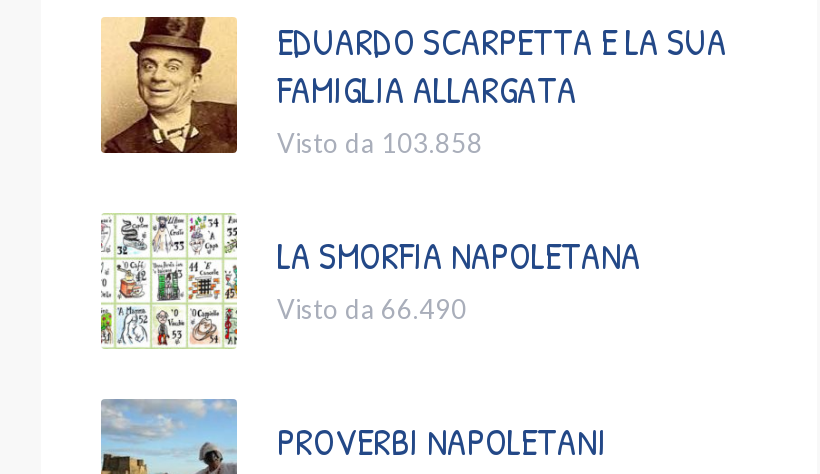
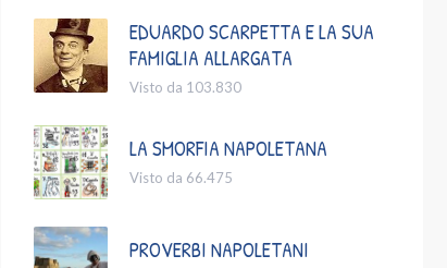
[277,126,483,158] Visto da 103.858 -> [129,79,241,96] Visto da 103.830
[277,292,467,324] Visto da 66.490 -> [129,169,233,186] Visto da 66.475

